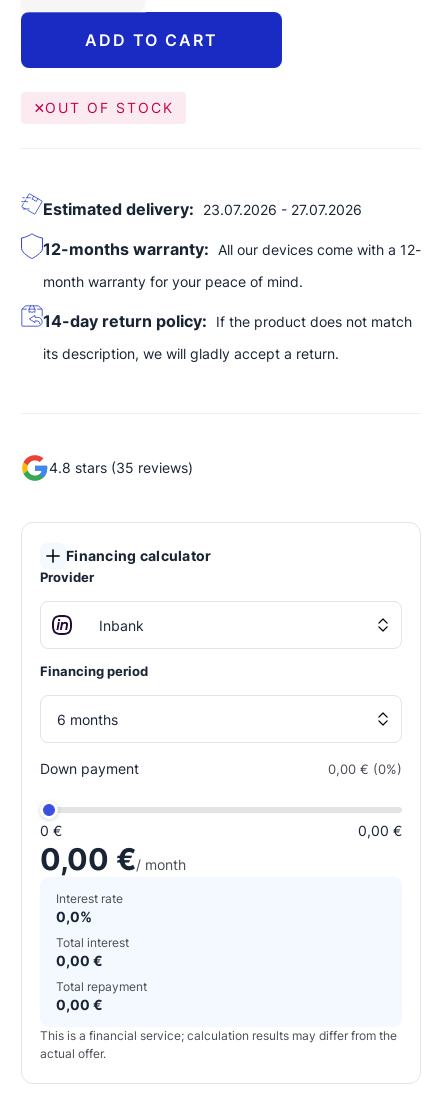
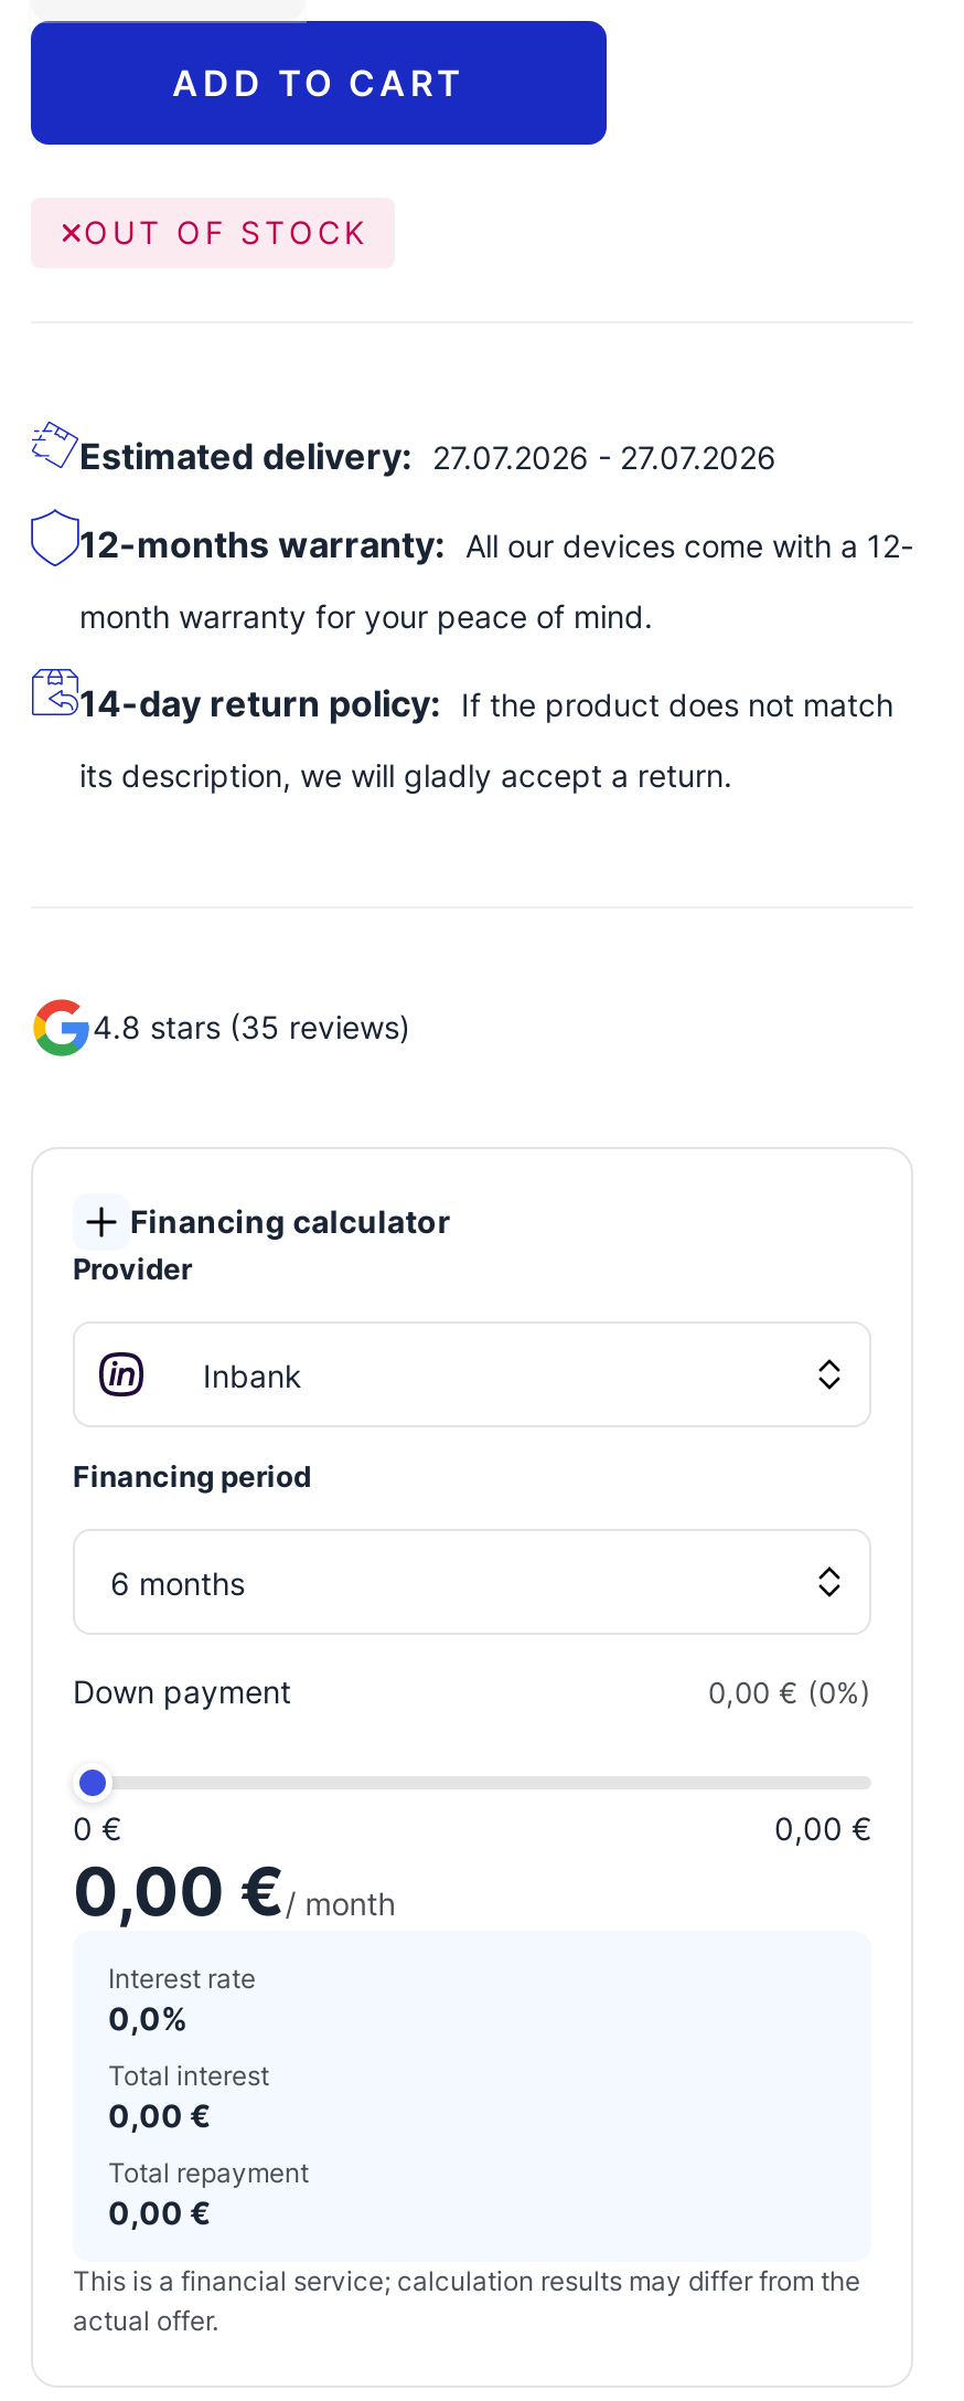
[43,199,362,219] Estimated delivery: 23.07.2026 - 27.07.2026 -> [79,434,776,478] Estimated delivery: 27.07.2026 - 27.07.2026

